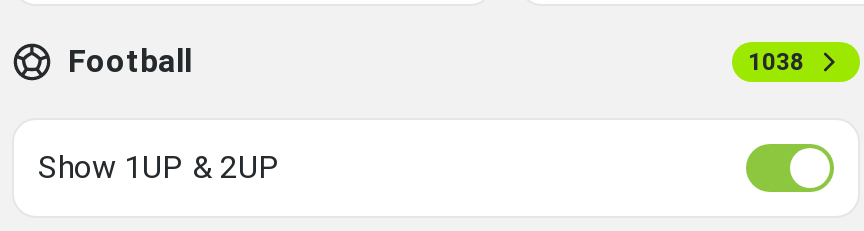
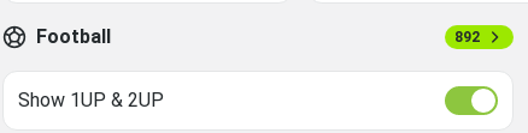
[748,48,804,76] 1038 -> [454,29,480,46] 892

